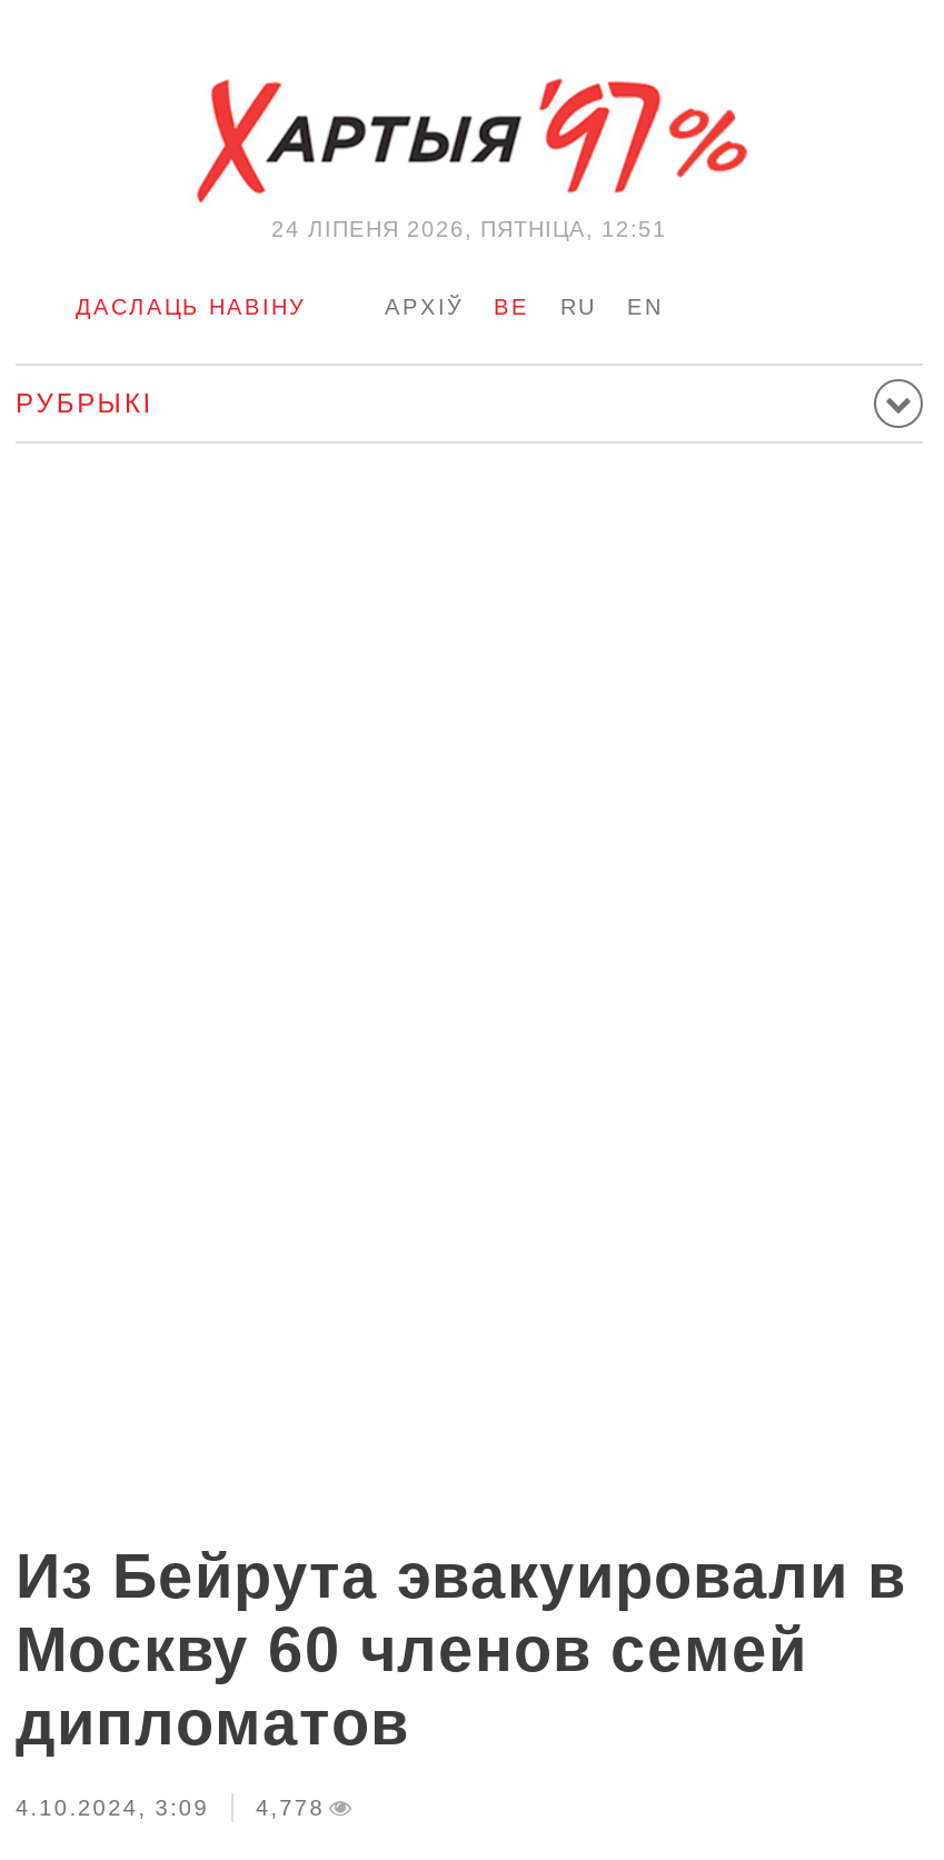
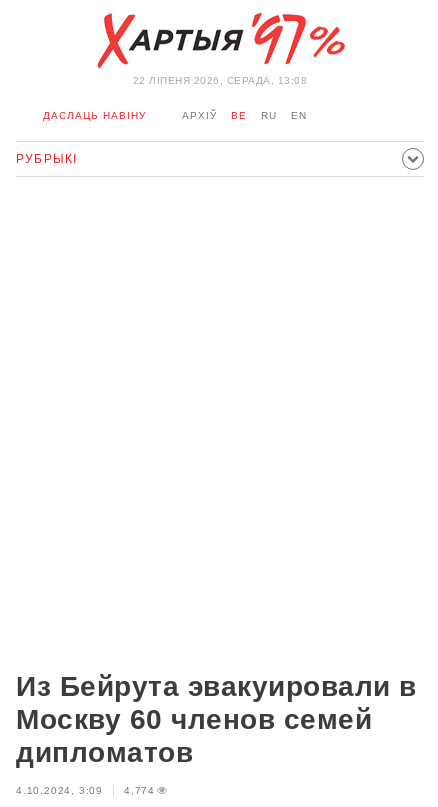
[271,217,667,241] 24 ЛIПЕНЯ 2026, ПЯТНІЦА, 12:51 -> [133,75,307,86] 22 ЛIПЕНЯ 2026, СЕРАДА, 13:08
[16,1796,325,1820] 4.10.2024, 3:09 4,778 -> [16,785,155,796] 4.10.2024, 3:09 4,774

